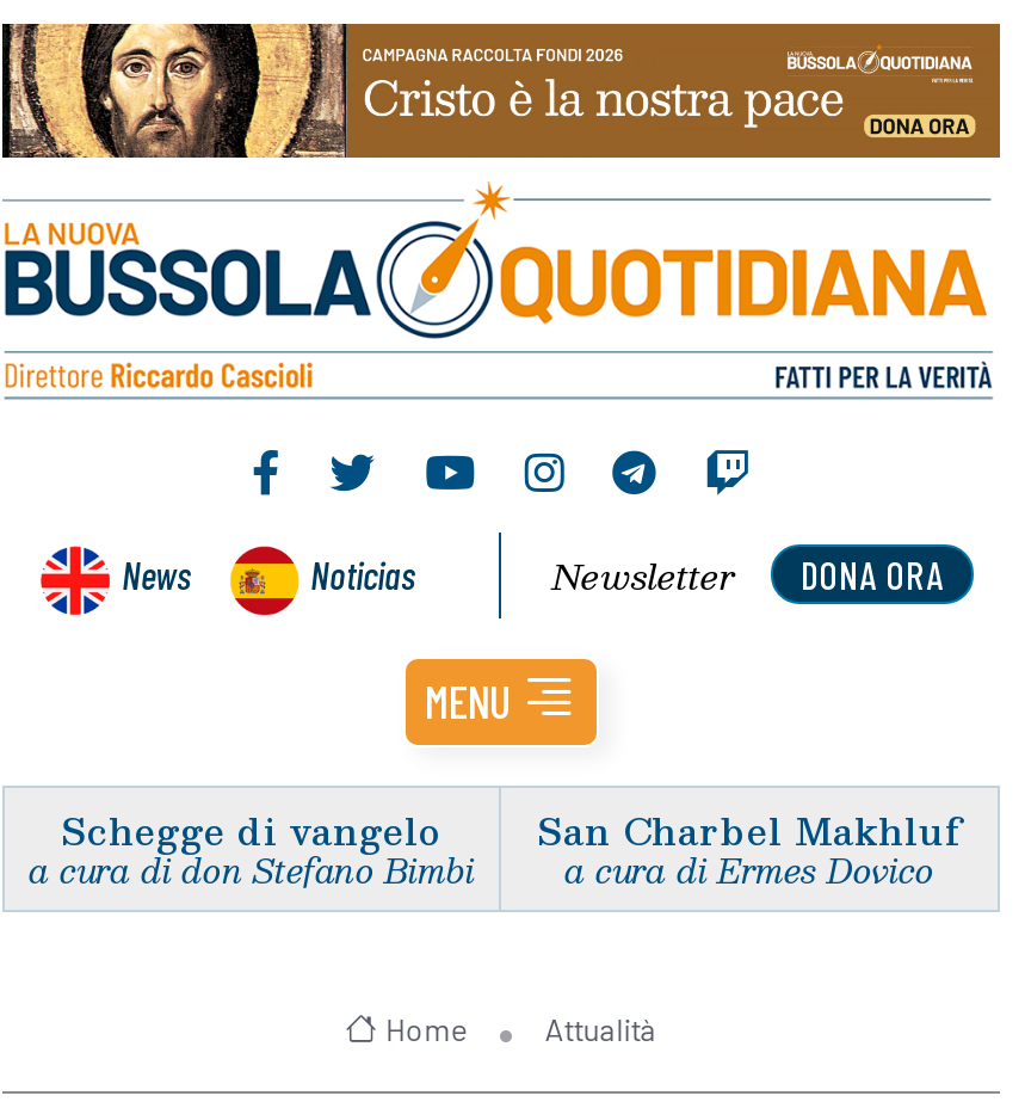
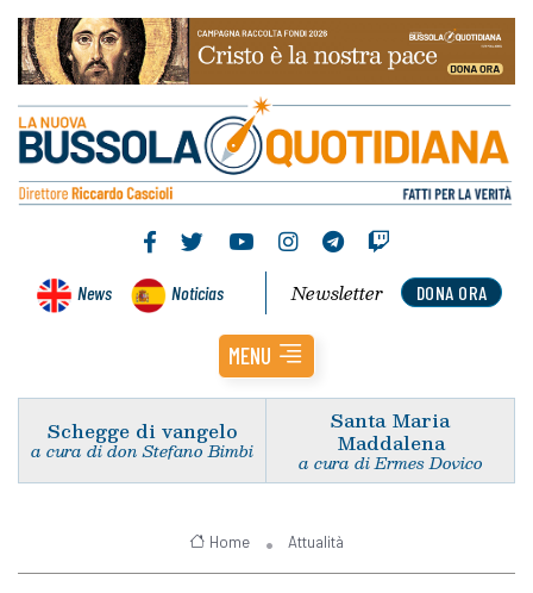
[537,799,962,859] San Charbel Makhluf -> [331,404,450,457] Santa Maria | Maddalena

